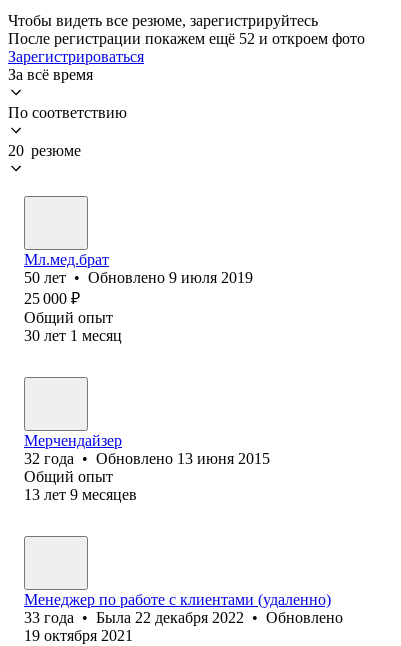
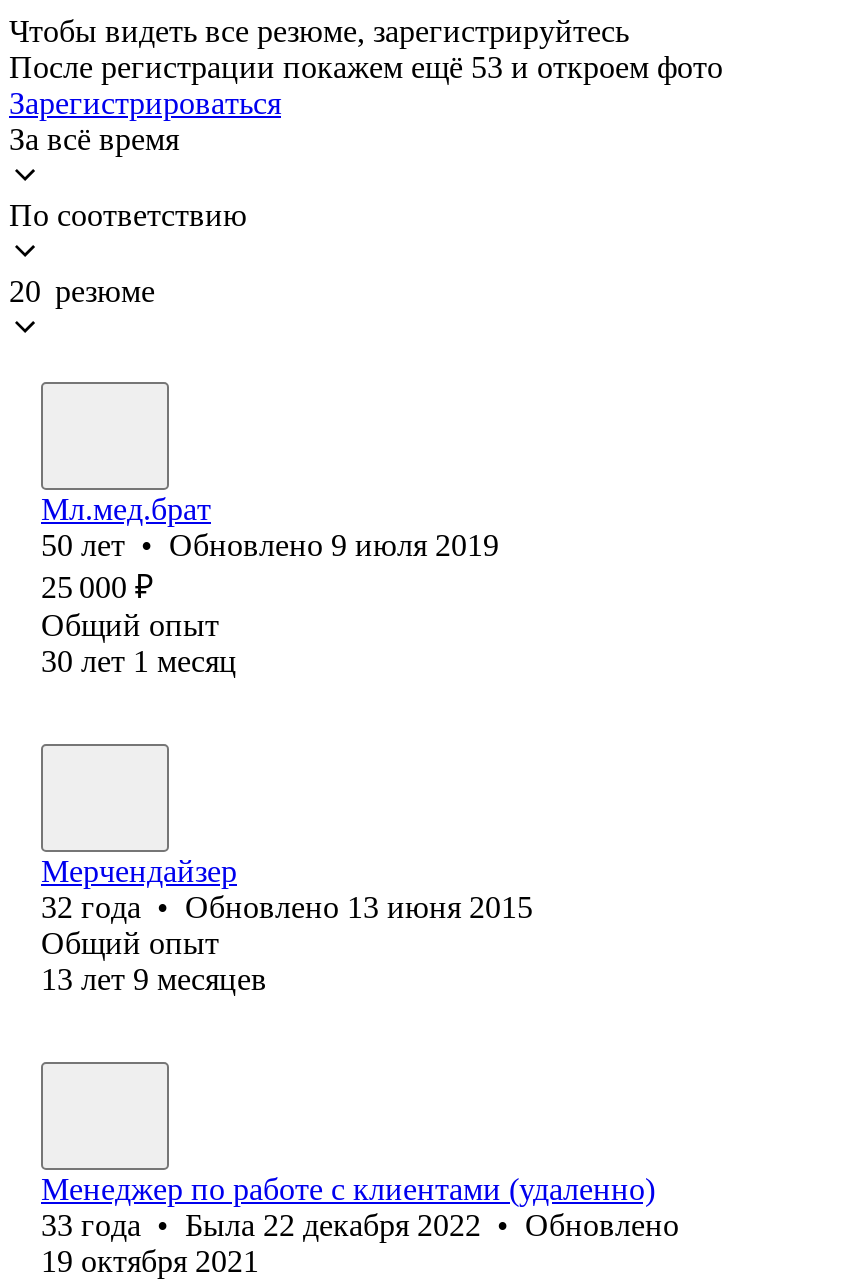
[8,30,365,47] После регистрации покажем ещё 52 и откроем фото -> [9,50,723,84] После регистрации покажем ещё 53 и откроем фото

